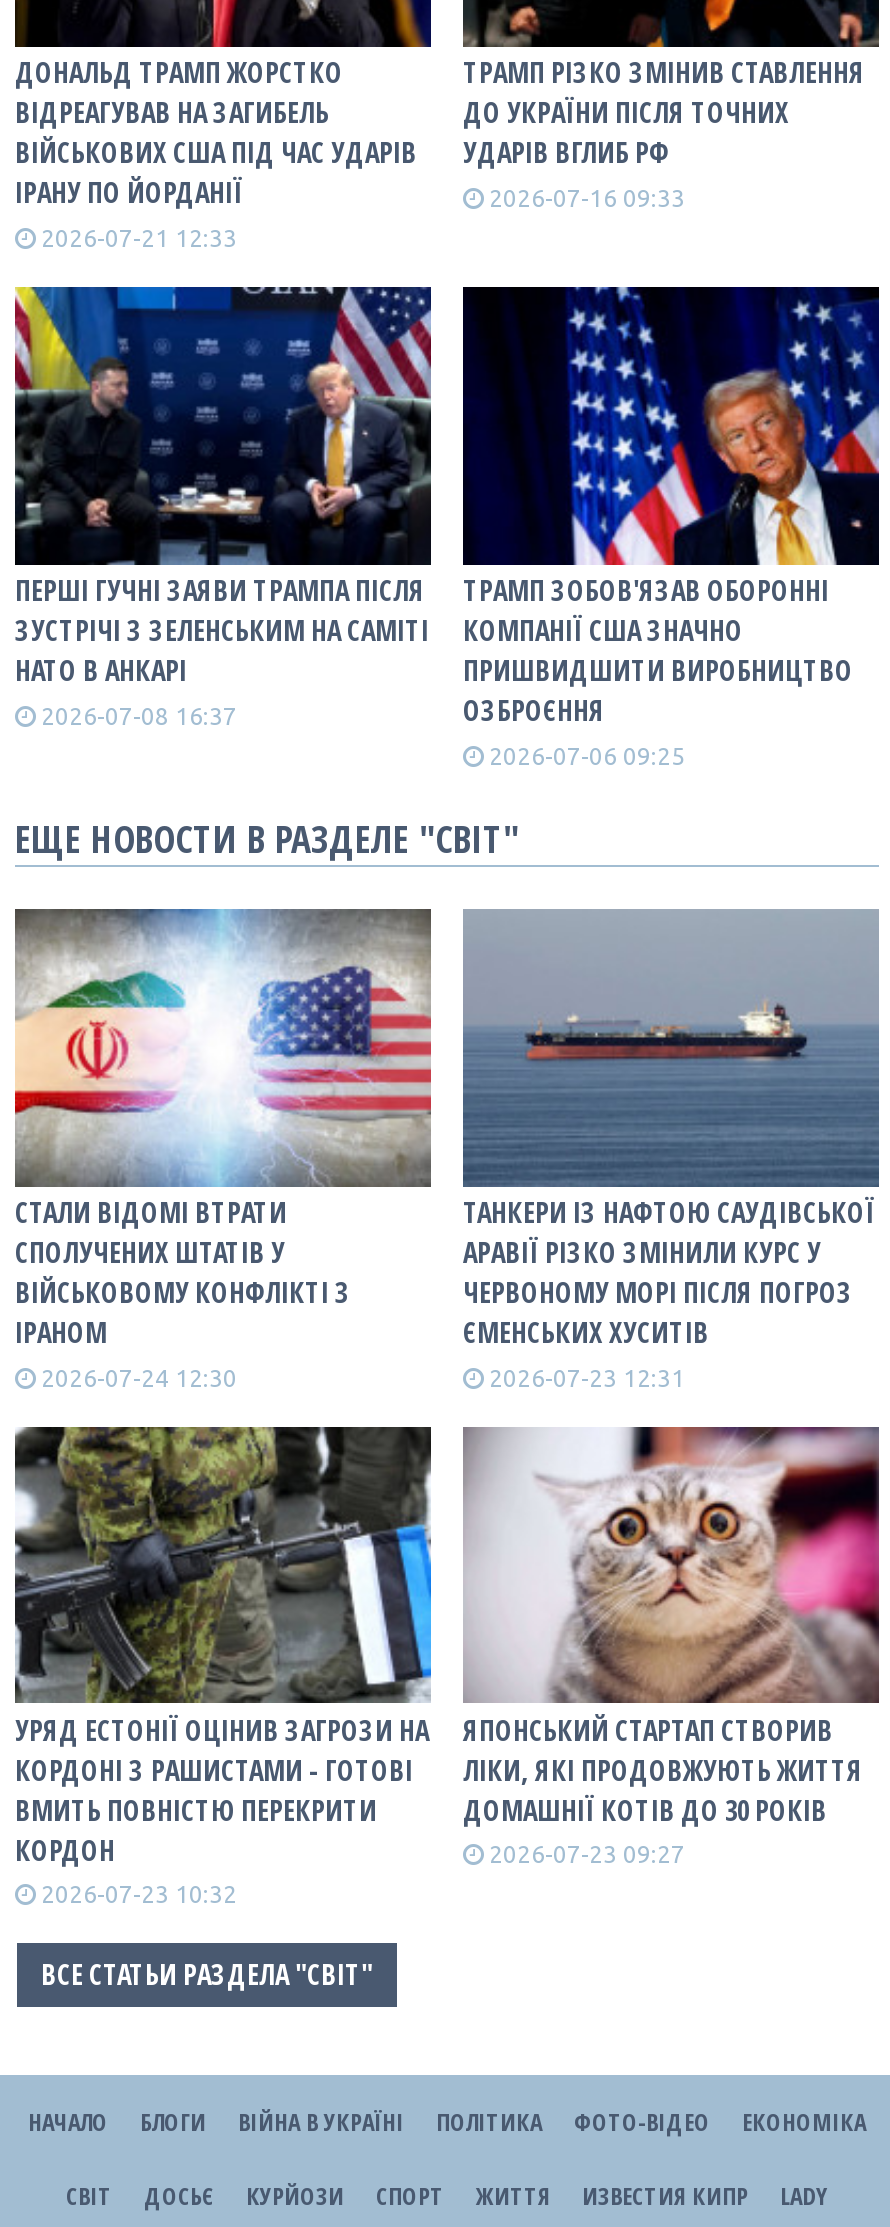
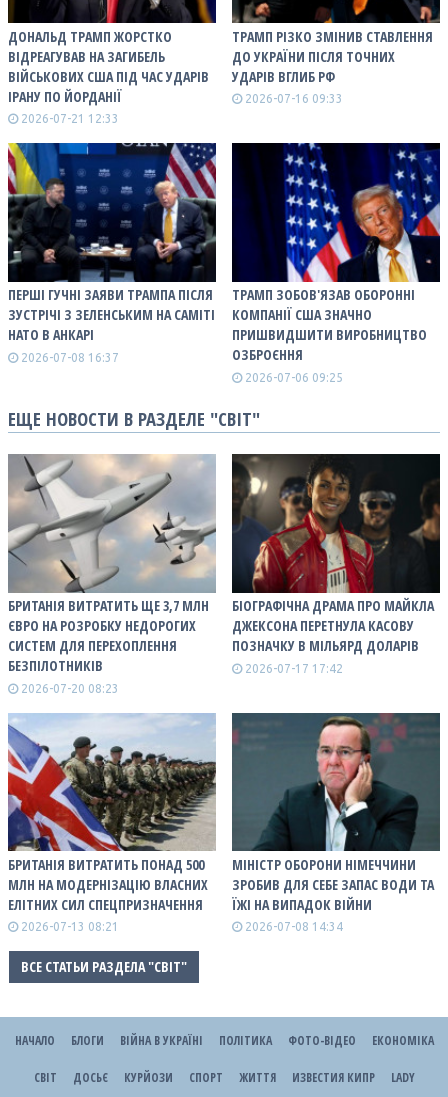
[13,908,433,1390] [image] | СТАЛИ ВІДОМІ ВТРАТИ | СПОЛУЧЕНИХ ШТАТІВ У | ВІЙСЬКОВОМУ КОНФЛІКТІ З | ІРАНОМ | 2026-07-24 12:30 -> [7,454,216,695] [image] | БРИТАНІЯ ВИТРАТИТЬ ЩЕ 3,7 МЛН | ЄВРО НА РОЗРОБКУ НЕДОРОГИХ | СИСТЕМ ДЛЯ ПЕРЕХОПЛЕННЯ | БЕЗПІЛОТНИКІВ | 2026-07-20 08:23
[461,910,881,1390] [image] | ТАНКЕРИ ІЗ НАФТОЮ САУДІВСЬКОЇ | АРАВІЇ РІЗКО ЗМІНИЛИ КУРС У | ЧЕРВОНОМУ МОРІ ПІСЛЯ ПОГРОЗ | ЄМЕНСЬКИХ ХУСИТІВ | 2026-07-23 12:31 -> [231,453,441,675] [image] | БІОГРАФІЧНА ДРАМА ПРО МАЙКЛА | ДЖЕКСОНА ПЕРЕТНУЛА КАСОВУ | ПОЗНАЧКУ В МІЛЬЯРД ДОЛАРІВ | 2026-07-17 17:42
[13,1426,433,1907] [image] | УРЯД ЕСТОНІЇ ОЦІНИВ ЗАГРОЗИ НА | КОРДОНІ З РАШИСТАМИ - ГОТОВІ | ВМИТЬ ПОВНІСТЮ ПЕРЕКРИТИ | КОРДОН | 2026-07-23 10:32 -> [7,713,217,933] [image] | БРИТАНІЯ ВИТРАТИТЬ ПОНАД 500 | МЛН НА МОДЕРНІЗАЦІЮ ВЛАСНИХ | ЕЛІТНИХ СИЛ СПЕЦПРИЗНАЧЕННЯ | 2026-07-13 08:21
[463,1426,881,1867] [image] | ЯПОНСЬКИЙ СТАРТАП СТВОРИВ | ЛІКИ, ЯКІ ПРОДОВЖУЮТЬ ЖИТТЯ | ДОМАШНІЇ КОТІВ ДО 30 РОКІВ | 2026-07-23 09:27 -> [232,712,441,933] [image] | МІНІСТР ОБОРОНИ НІМЕЧЧИНИ | ЗРОБИВ ДЛЯ СЕБЕ ЗАПАС ВОДИ ТА | ЇЖІ НА ВИПАДОК ВІЙНИ | 2026-07-08 14:34

